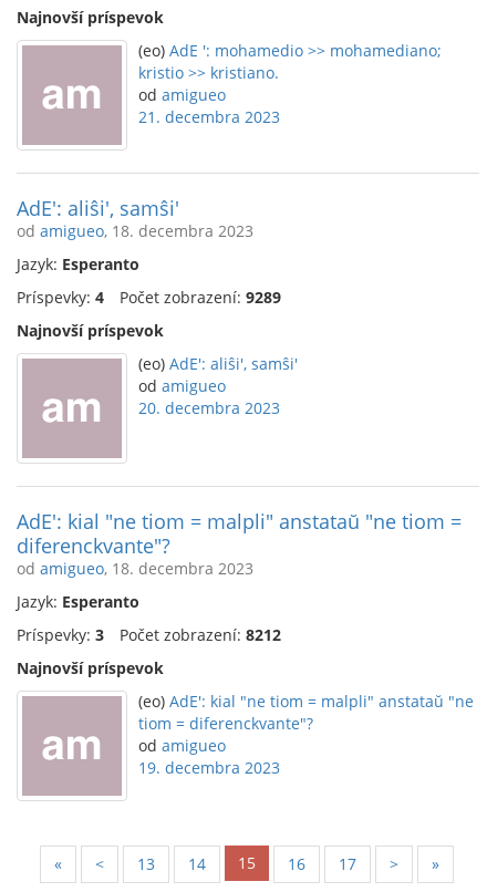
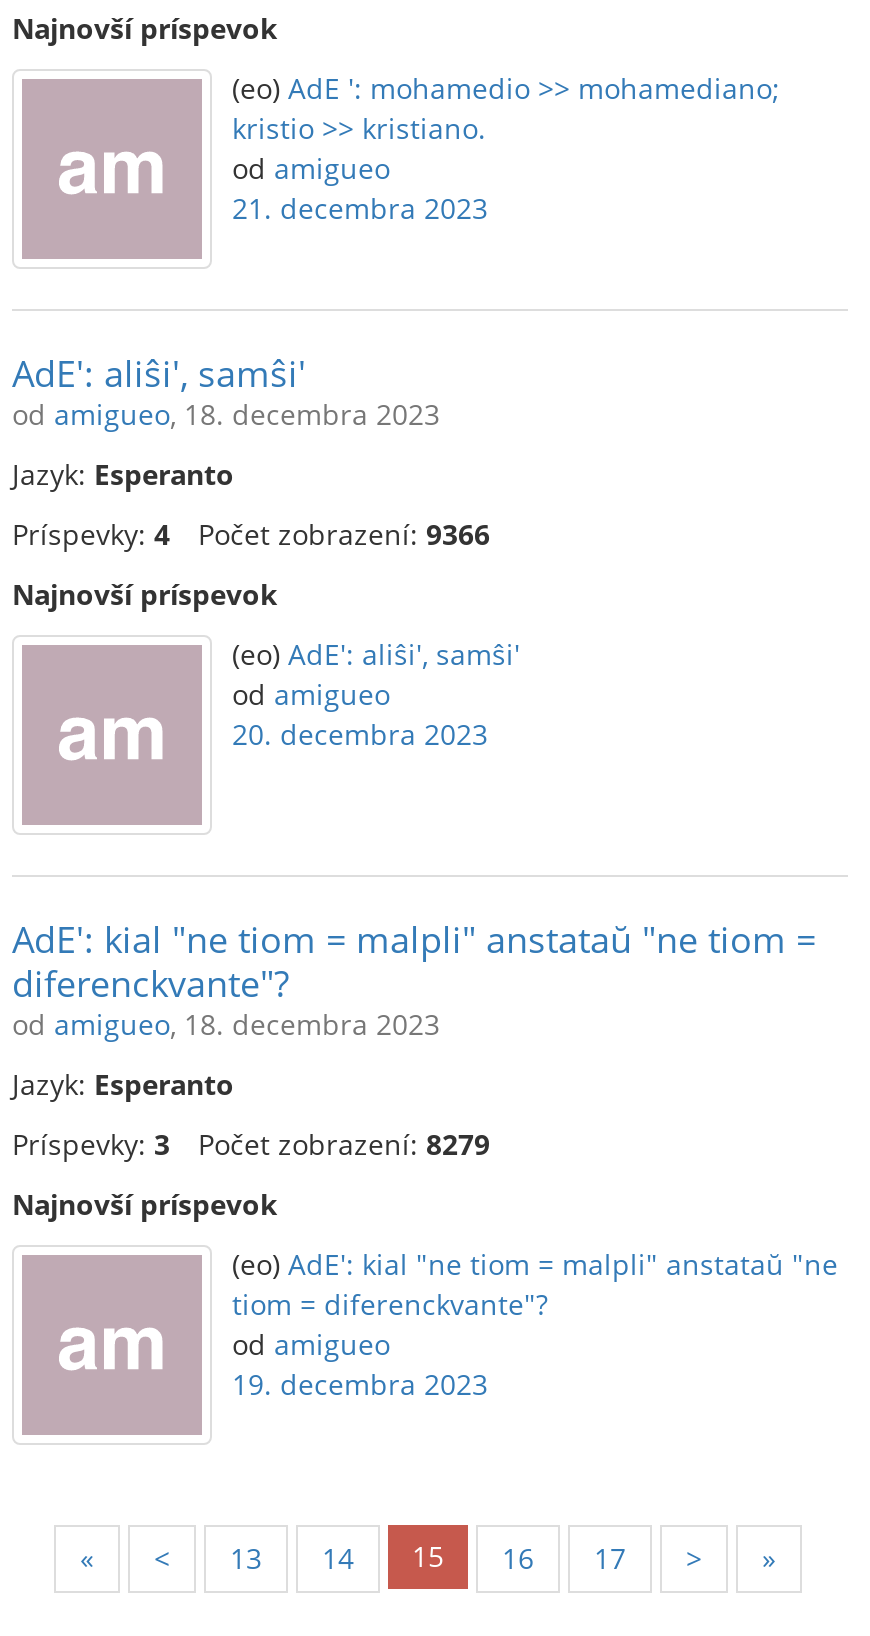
[120,287,281,308] Počet zobrazení: 9289 -> [198,515,490,553] Počet zobrazení: 9366
[120,624,281,645] Počet zobrazení: 8212 -> [198,1125,490,1163] Počet zobrazení: 8279

